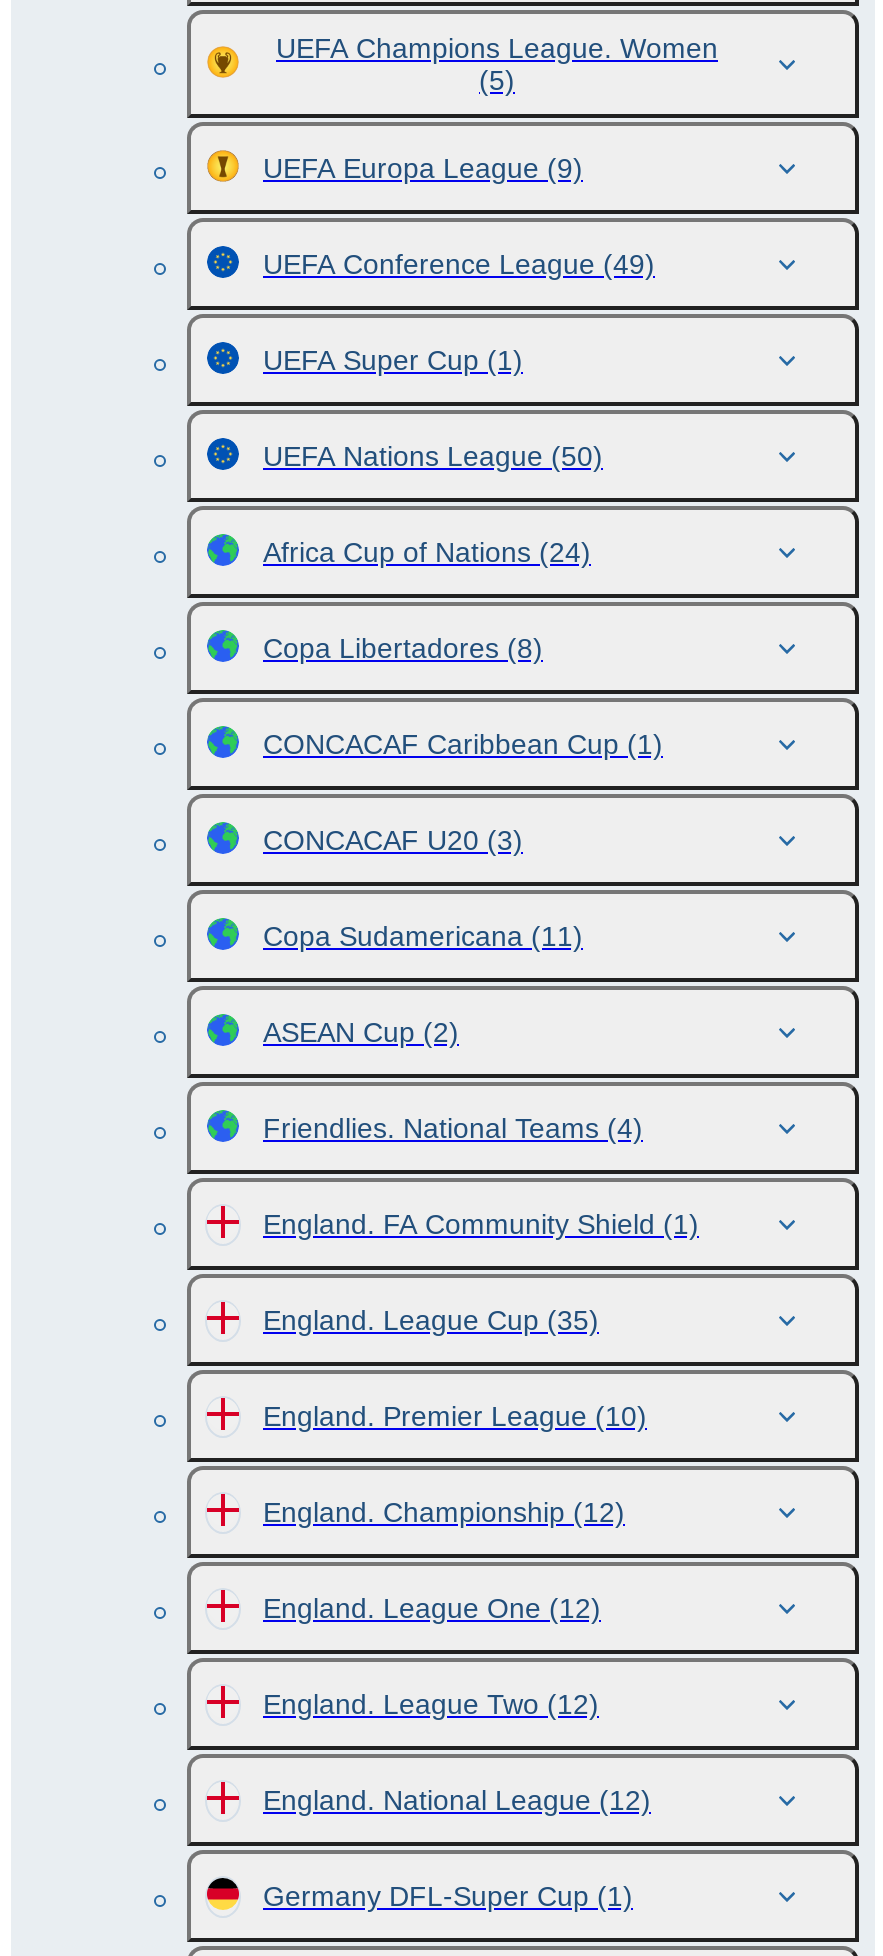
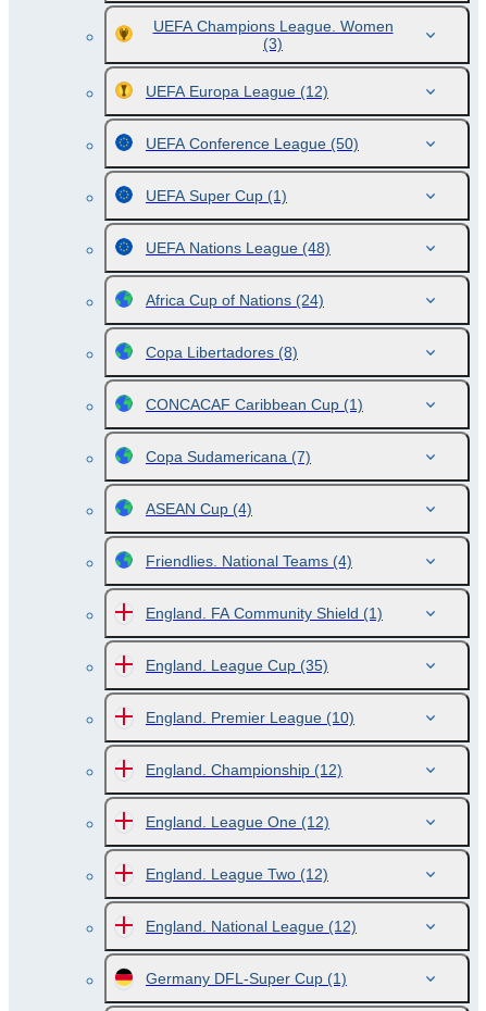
[479,64,515,96] (5) -> [263,35,283,52] (3)
[263,152,583,184] UEFA Europa League (9) -> [146,83,328,100] UEFA Europa League (12)
[263,248,655,280] UEFA Conference League (49) -> [146,135,359,152] UEFA Conference League (50)
[263,440,603,472] UEFA Nations League (50) -> [146,239,331,257] UEFA Nations League (48)
[263,824,583,1048] CONCACAF U20 (3) | Copa Sudamericana (11) | ASEAN Cup (2) -> [146,448,311,517] Copa Sudamericana (7) | ASEAN Cup (4)

